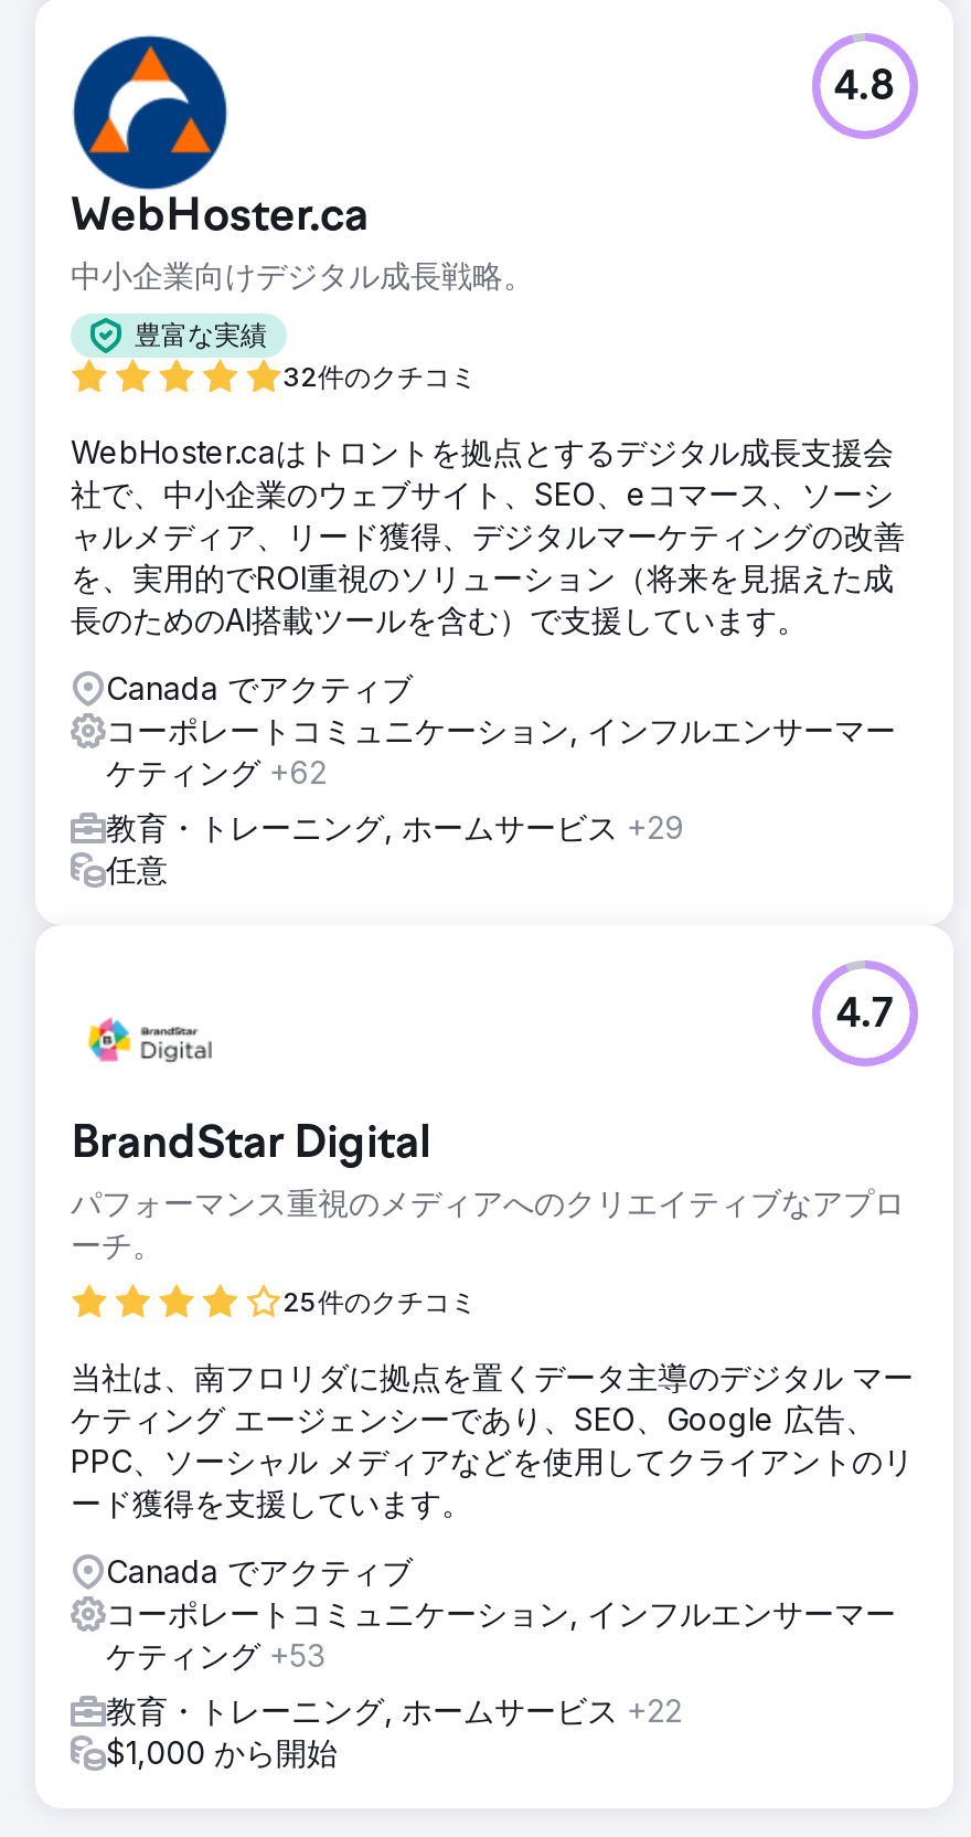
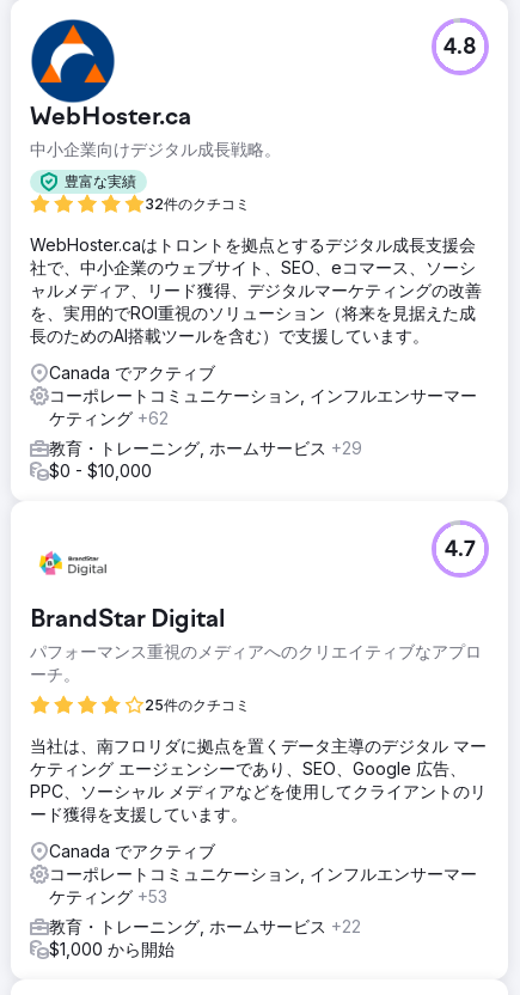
[106,849,168,887] 任意 -> [49,460,152,480] $0 - $10,000

